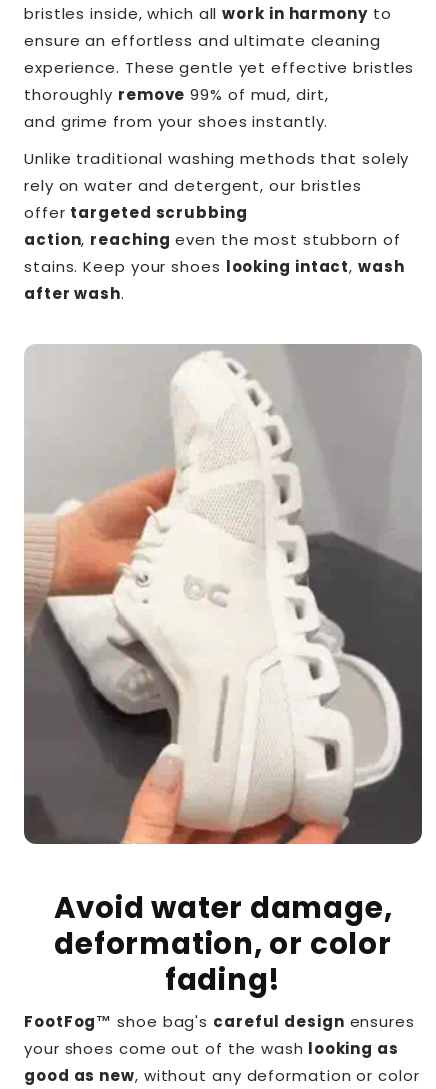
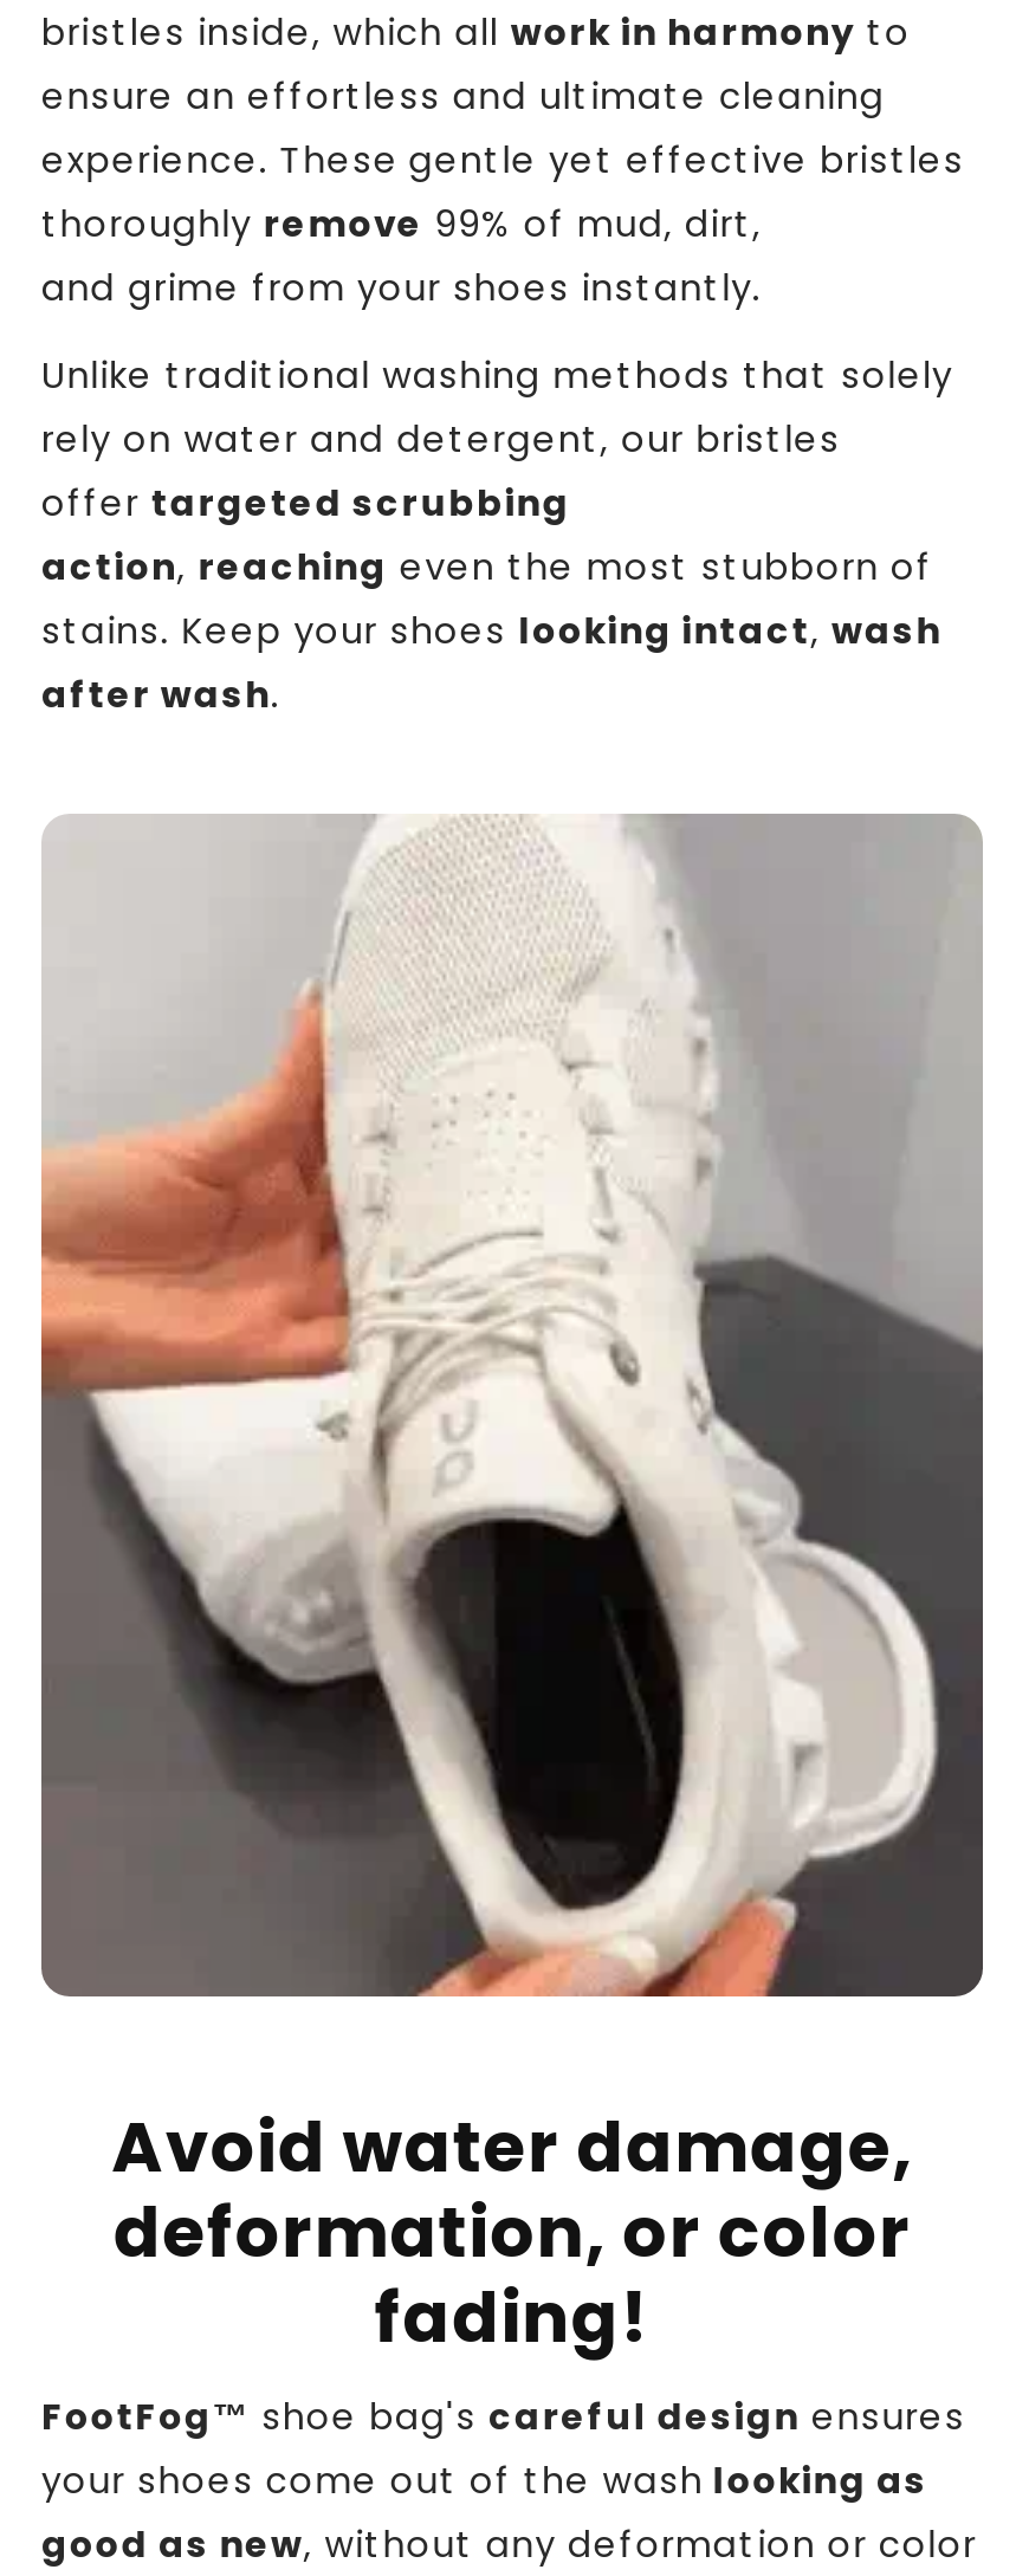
[24,344,387,845] [image] -> [41,816,895,1999] [image]

